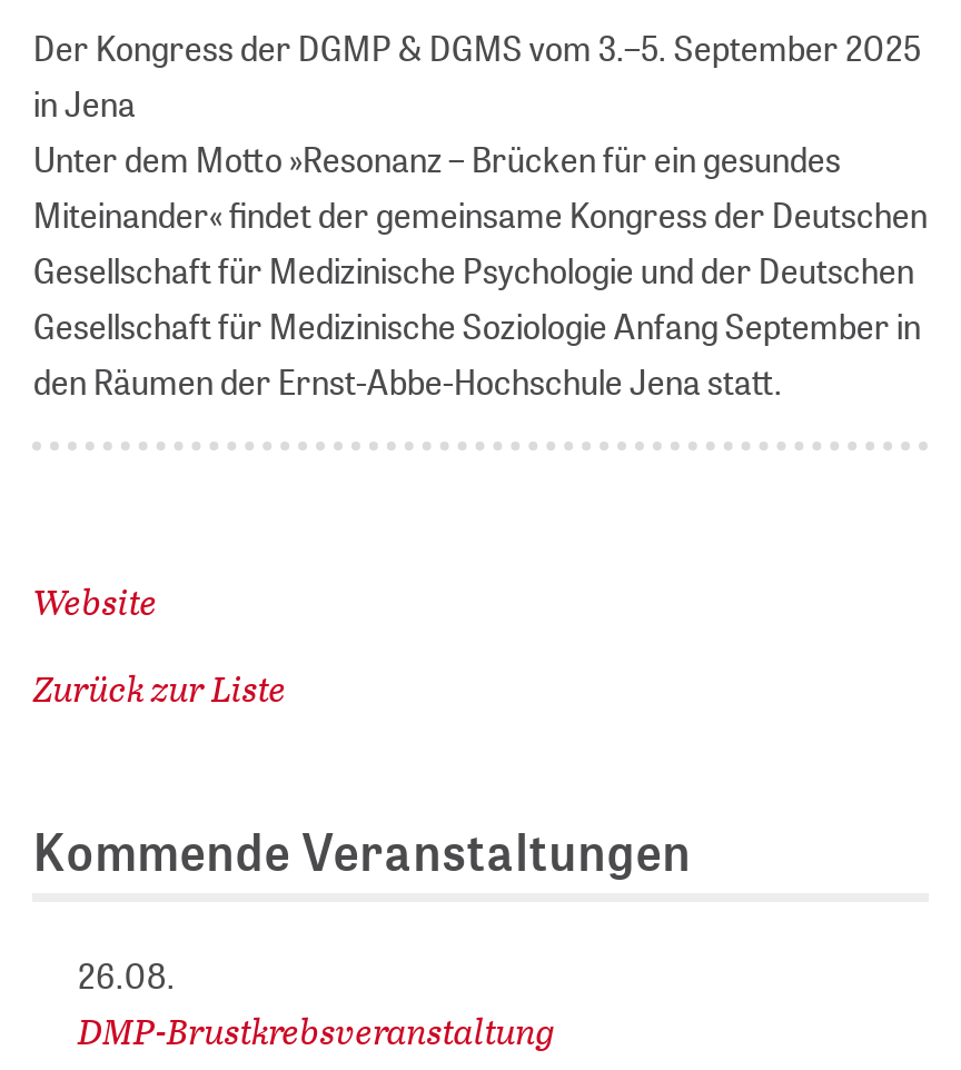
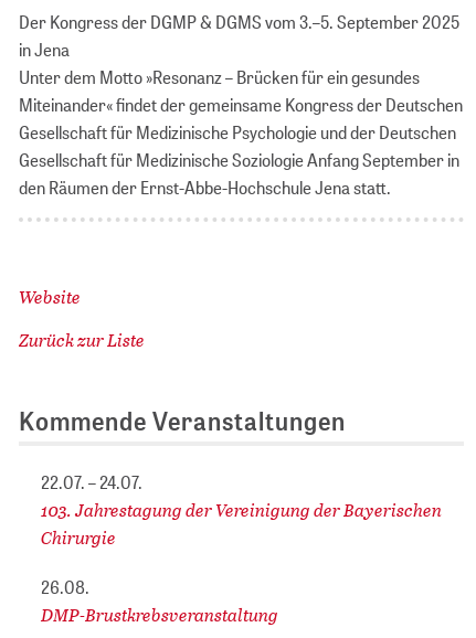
none -> [41,470,442,550] 22.07. – 24.07. | 103. Jahrestagung der Vereinigung der Bayerischen | Chirurgie

